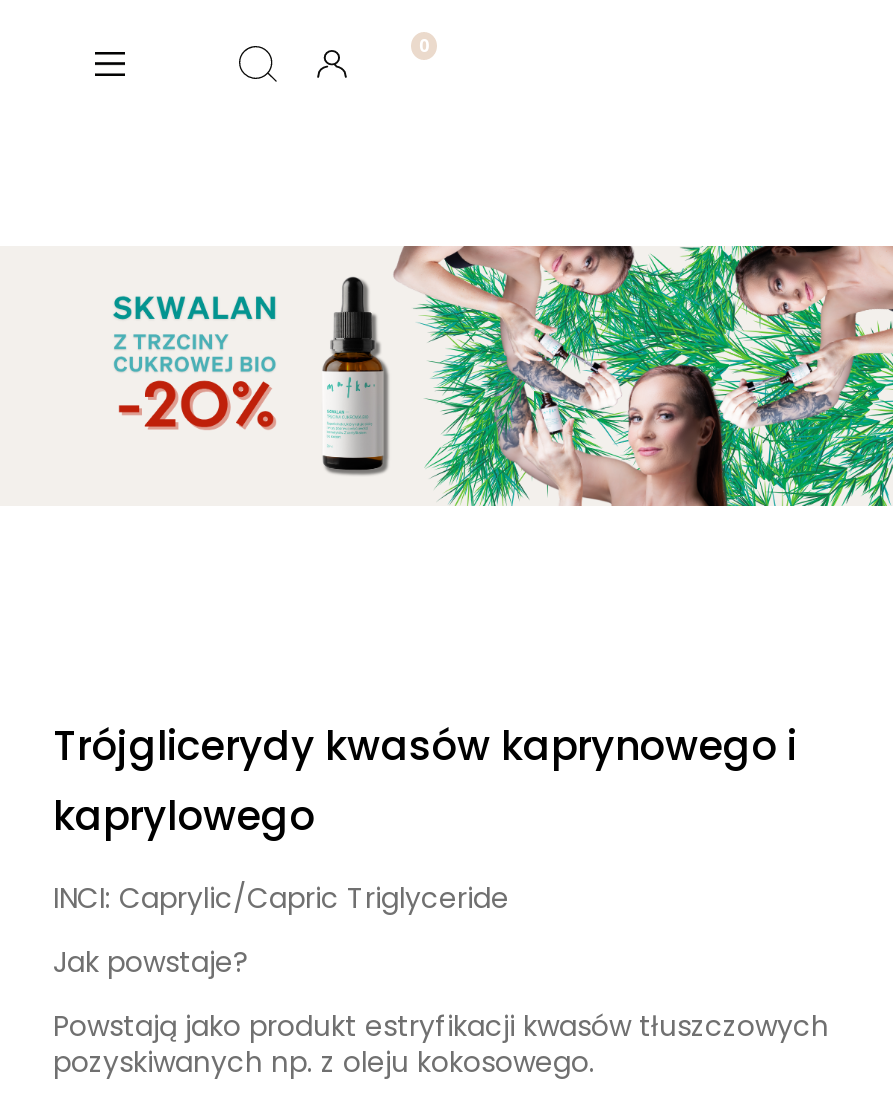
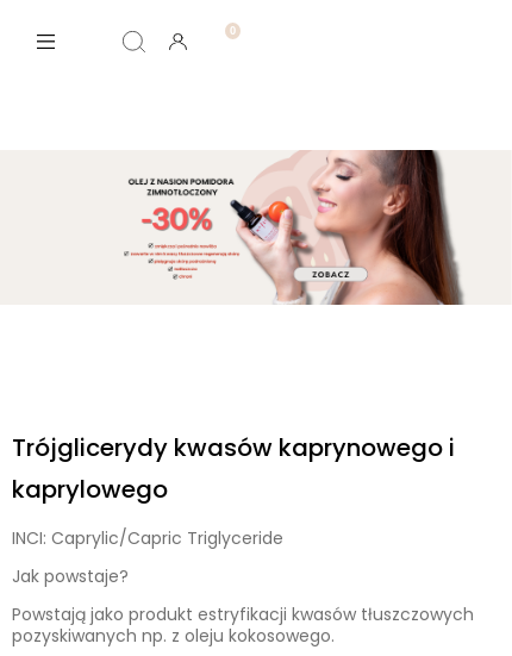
[111,244,887,508] [image] -> [49,149,508,306] [image]

